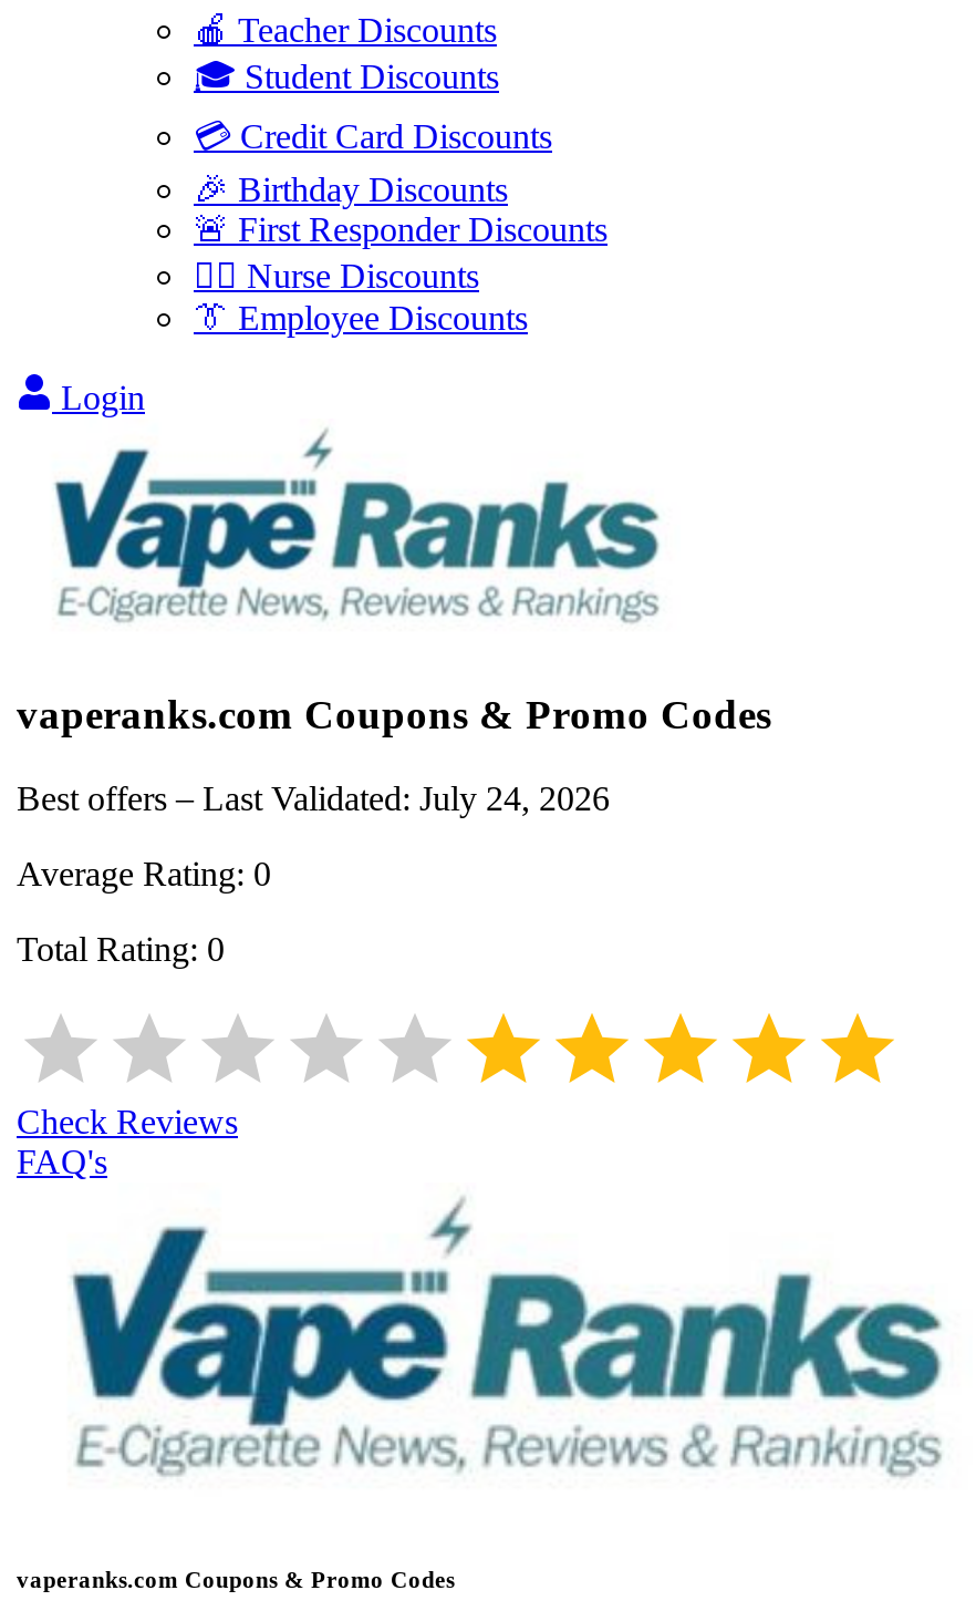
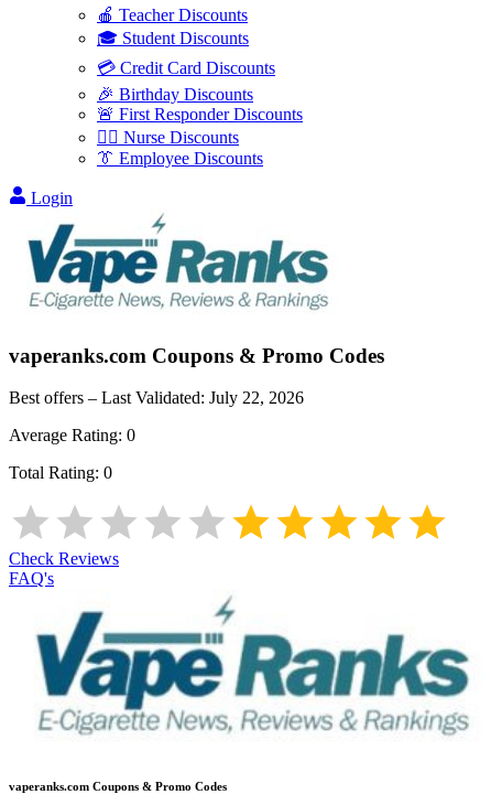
[17,780,610,818] Best offers – Last Validated: July 24, 2026 -> [9,389,304,407] Best offers – Last Validated: July 22, 2026

